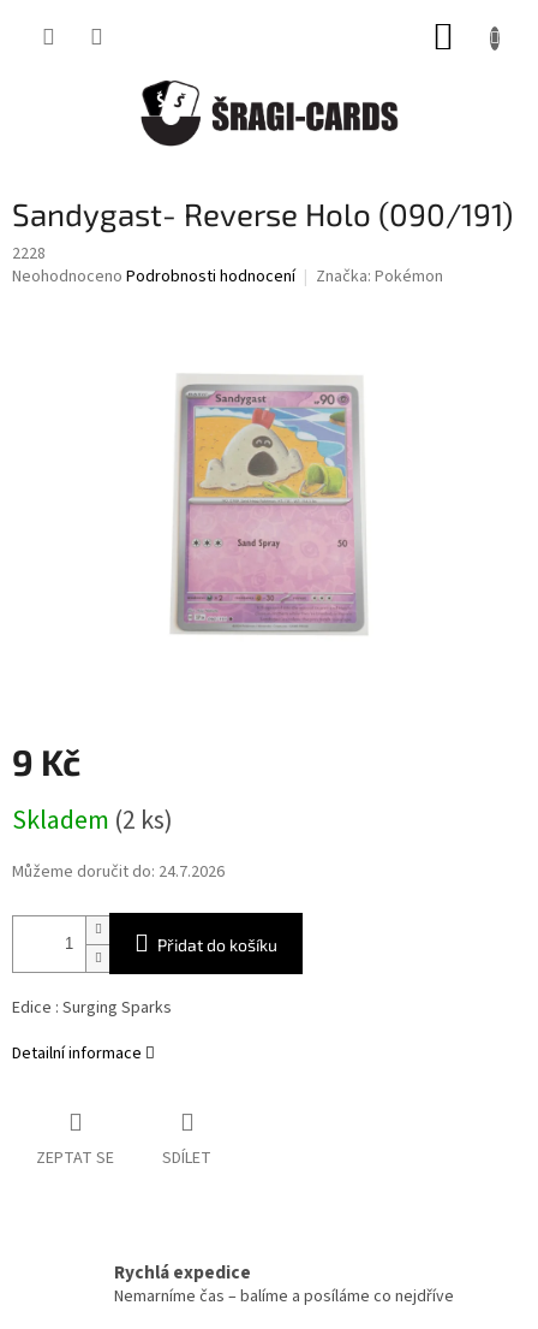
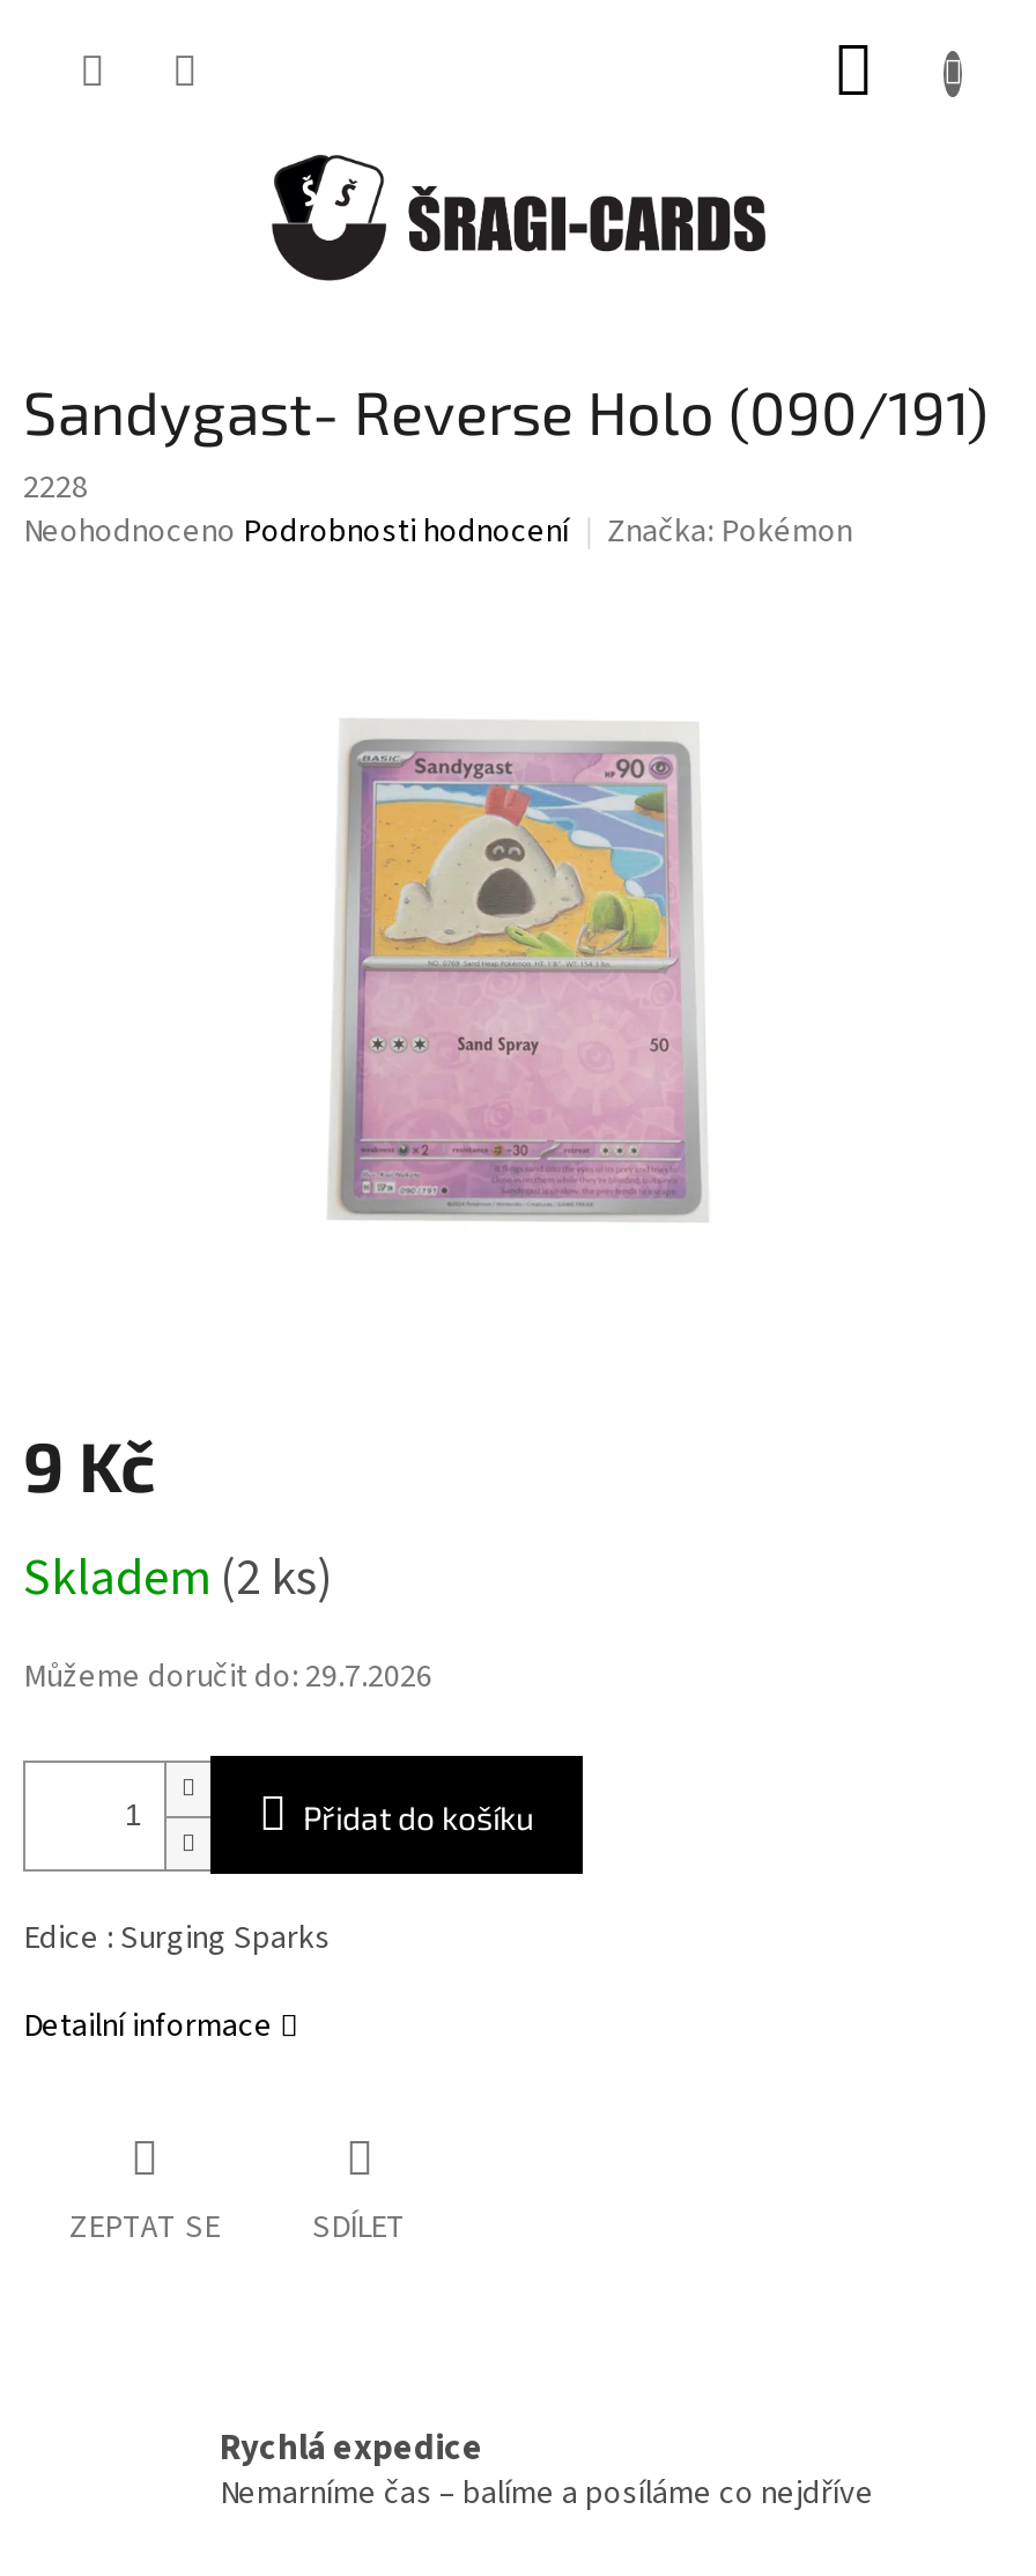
[12,860,225,884] Můžeme doručit do: 24.7.2026 -> [23,1655,432,1701] Můžeme doručit do: 29.7.2026

